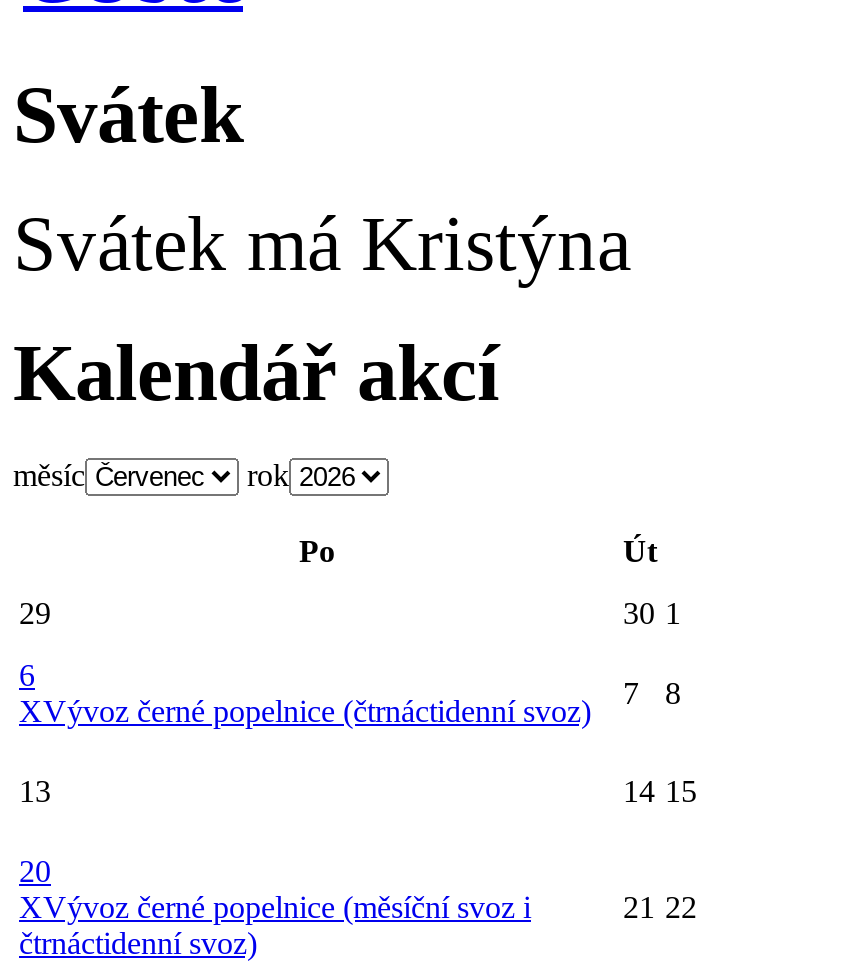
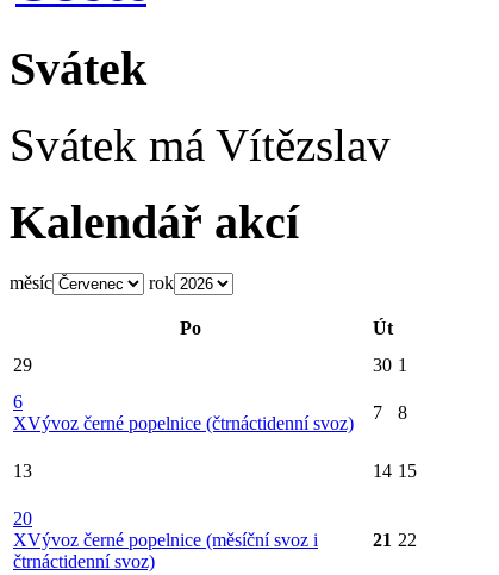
[13,201,631,287] Svátek má Kristýna -> [10,120,391,171] Svátek má Vítězslav

